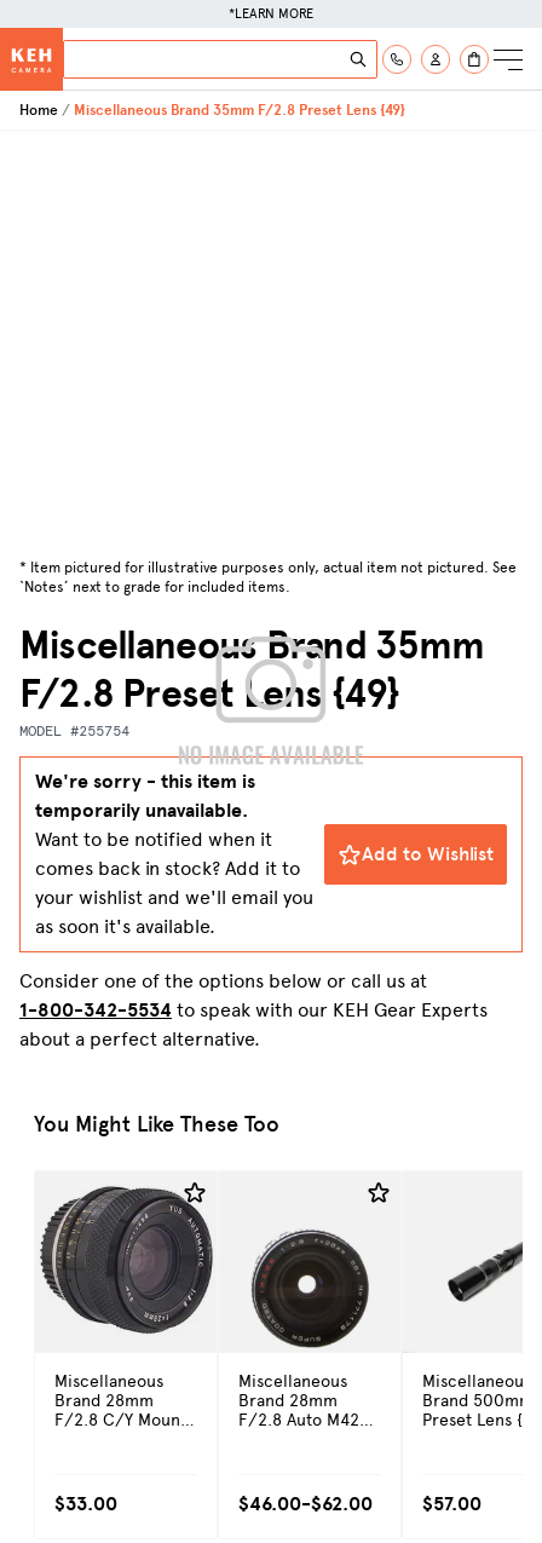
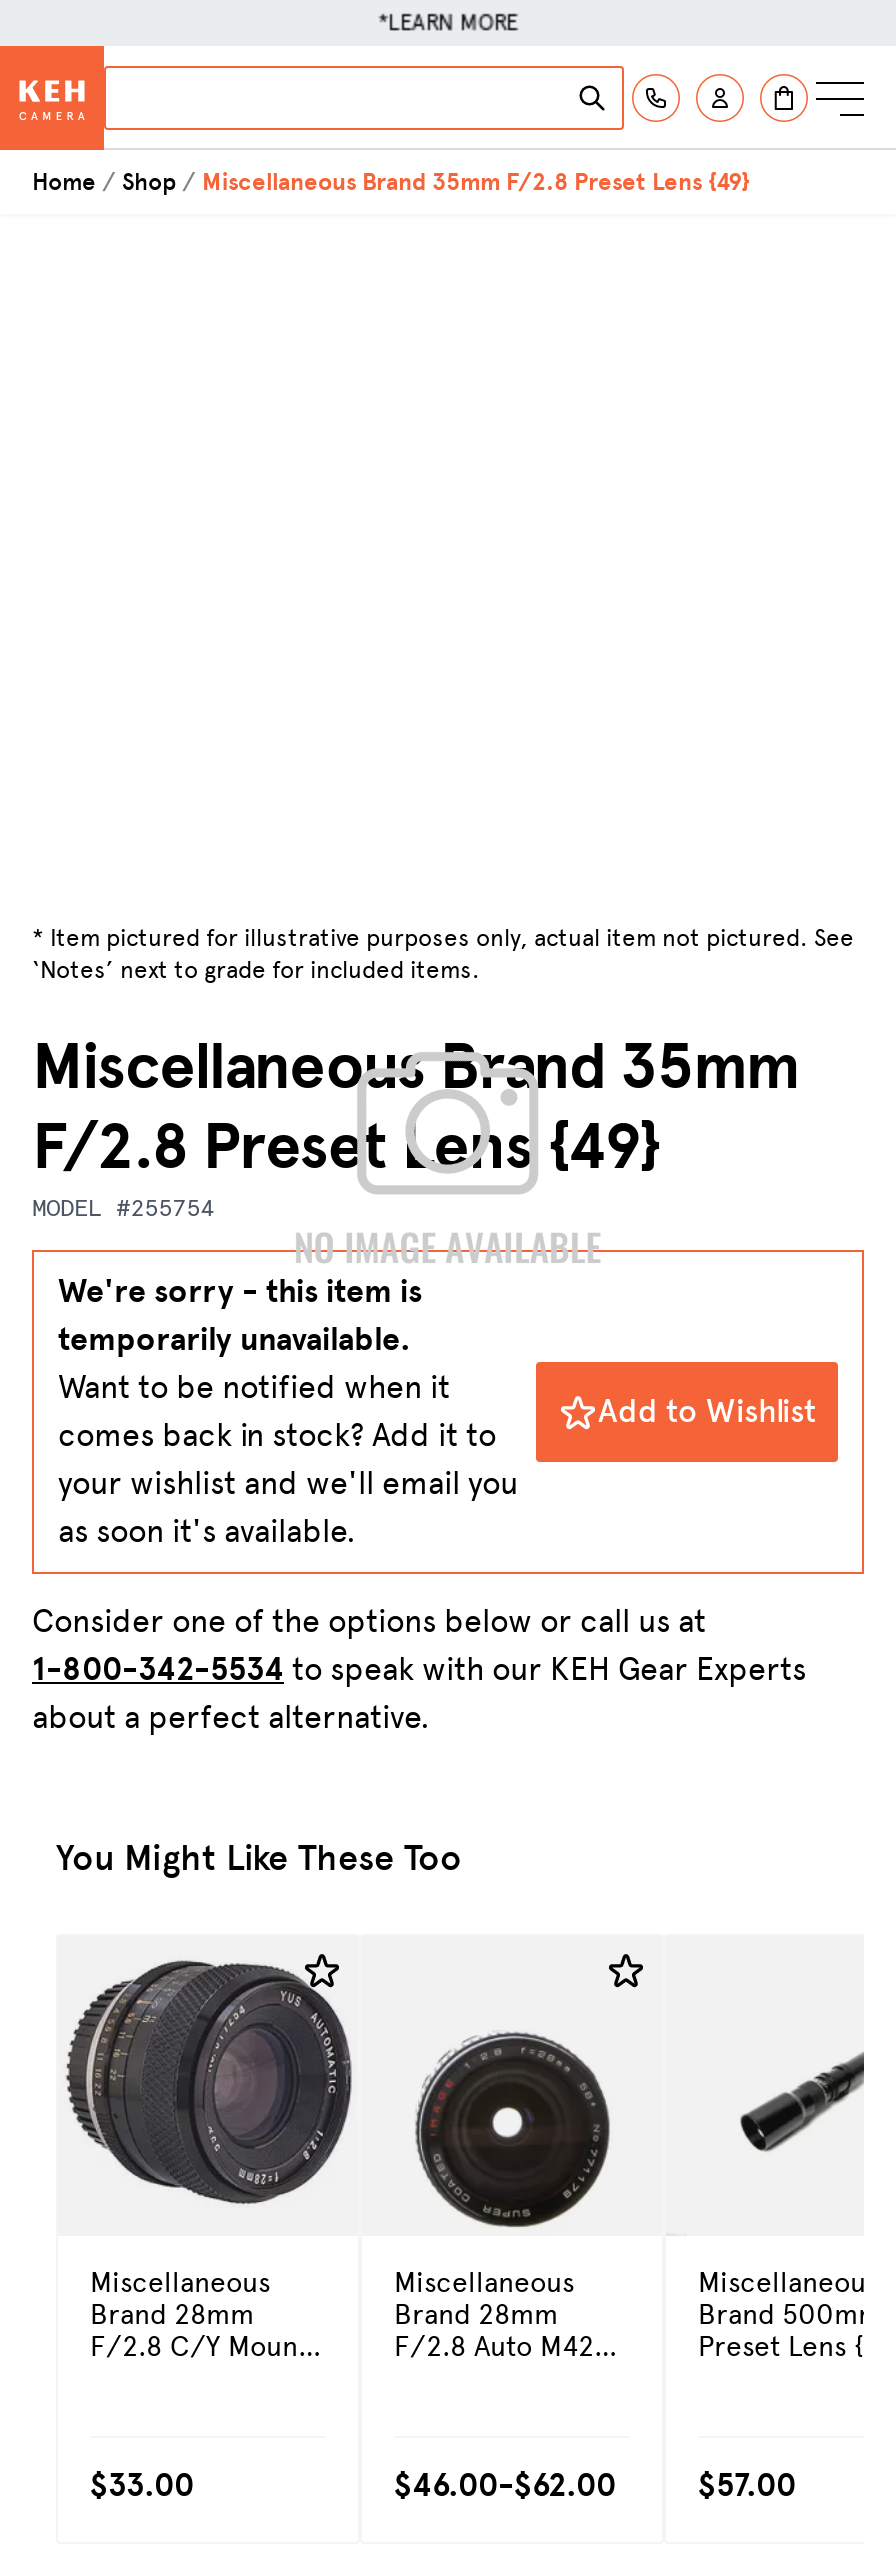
none -> [122,168,176,196] Shop

